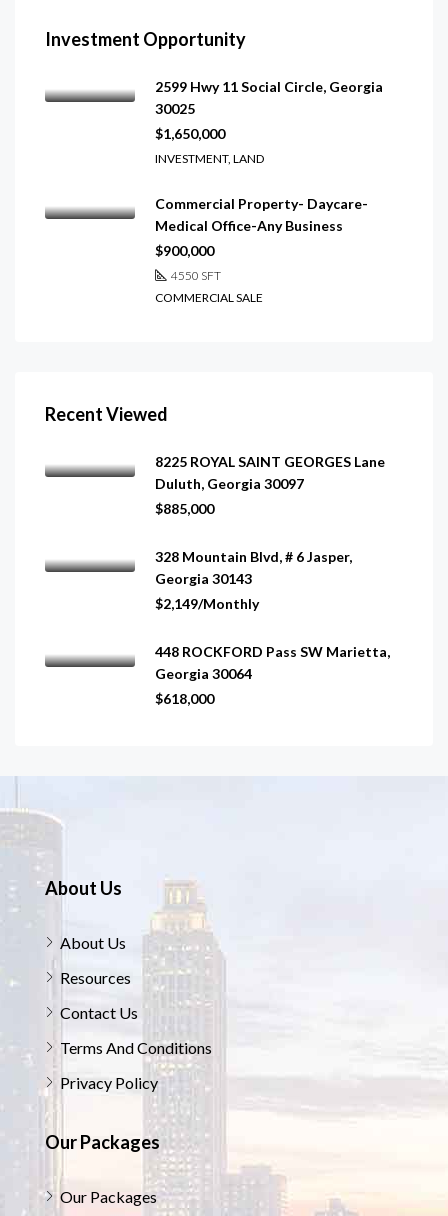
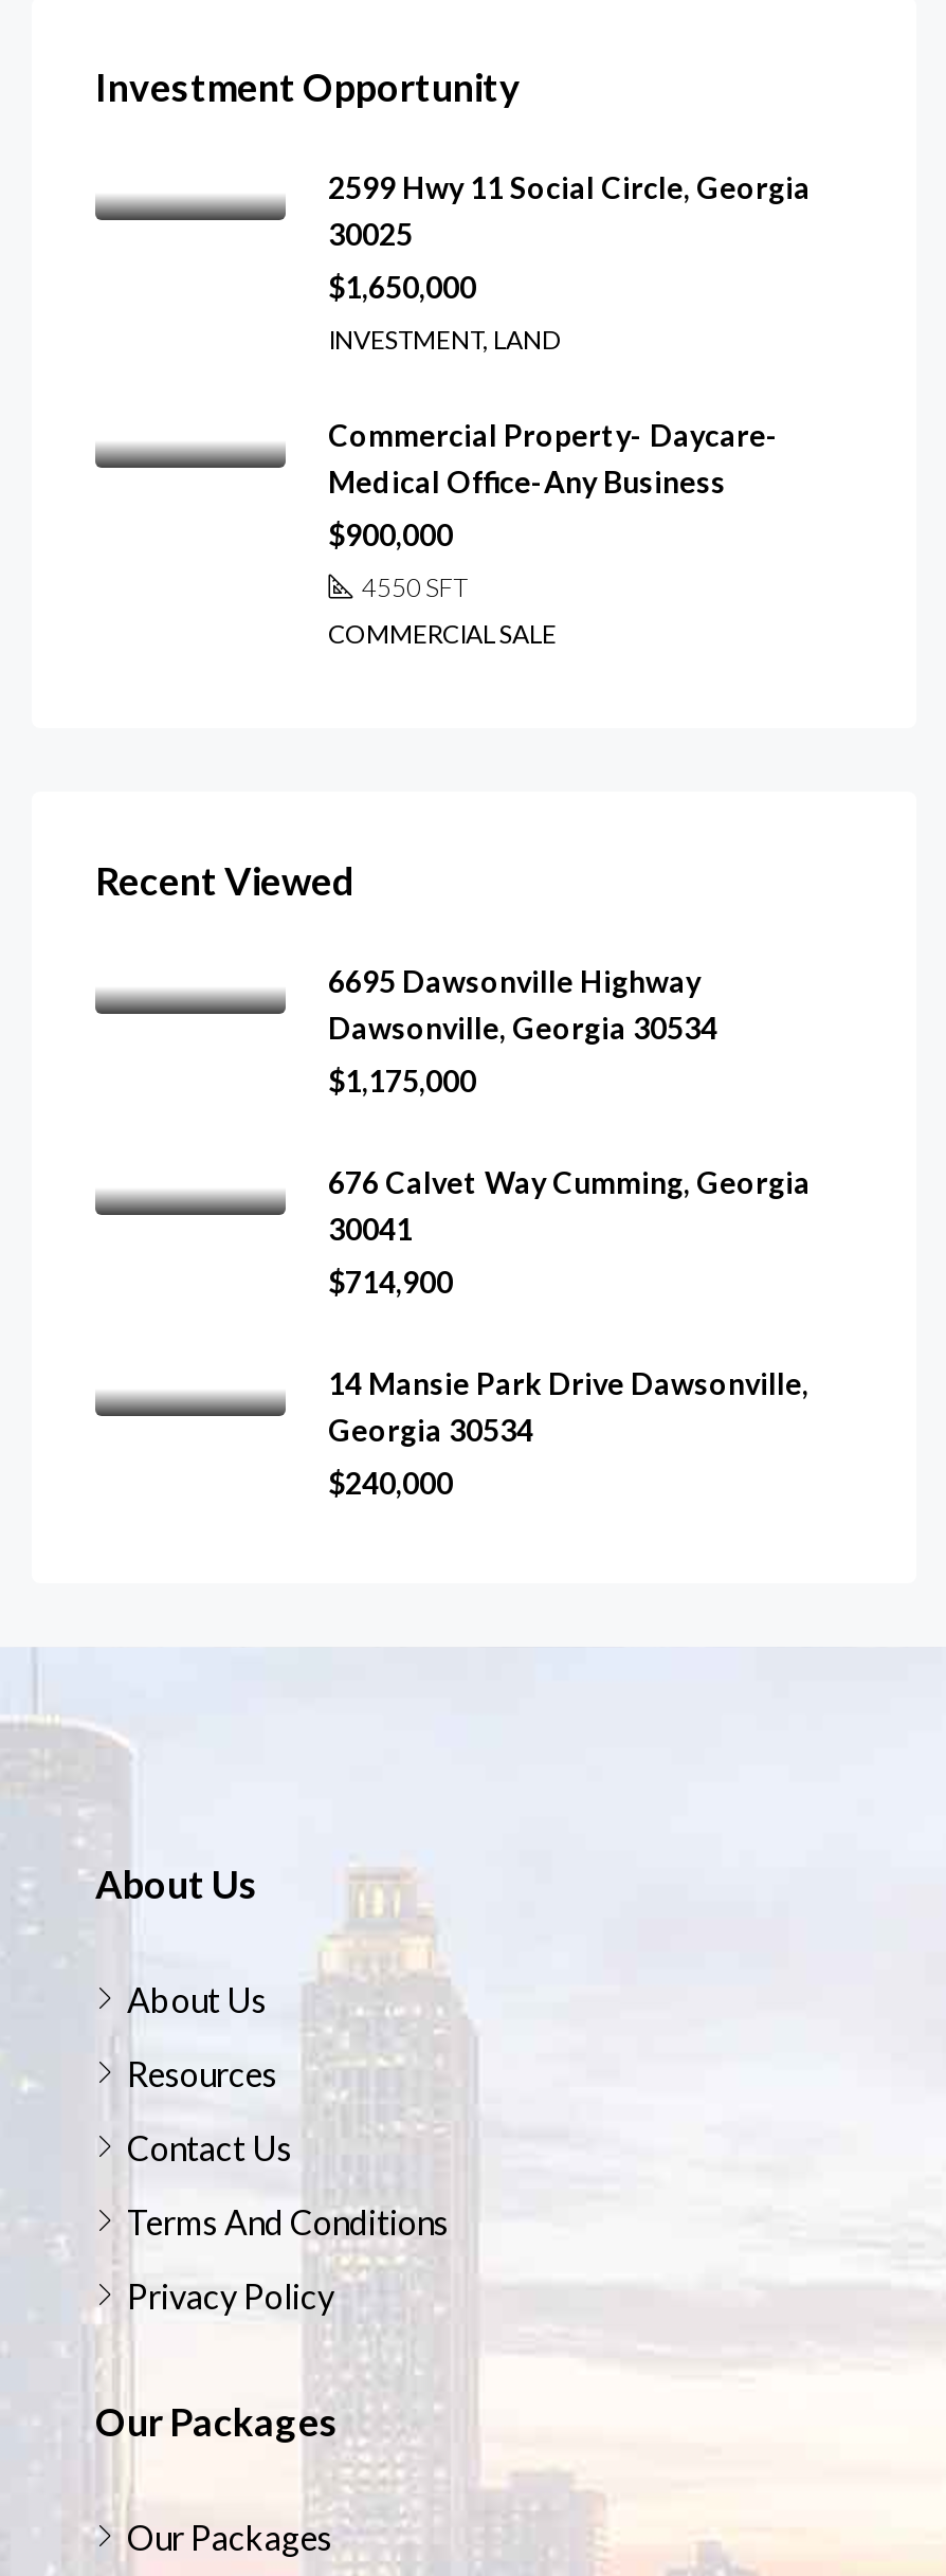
[155,453,385,492] 8225 ROYAL SAINT GEORGES Lane | Duluth, Georgia 30097 -> [328,962,717,1044] 6695 Dawsonville Highway | Dawsonville, Georgia 30534
[155,500,214,517] $885,000 -> [328,1061,476,1097] $1,175,000
[155,548,352,587] 328 Mountain Blvd, # 6 Jasper, | Georgia 30143 -> [328,1163,811,1245] 676 Calvet Way Cumming, Georgia | 30041
[155,595,259,612] $2,149/Monthly -> [328,1262,453,1298] $714,900
[155,643,390,682] 448 ROCKFORD Pass SW Marietta, | Georgia 30064 -> [328,1364,808,1446] 14 Mansie Park Drive Dawsonville, | Georgia 30534
[155,690,214,707] $618,000 -> [328,1463,453,1499] $240,000

